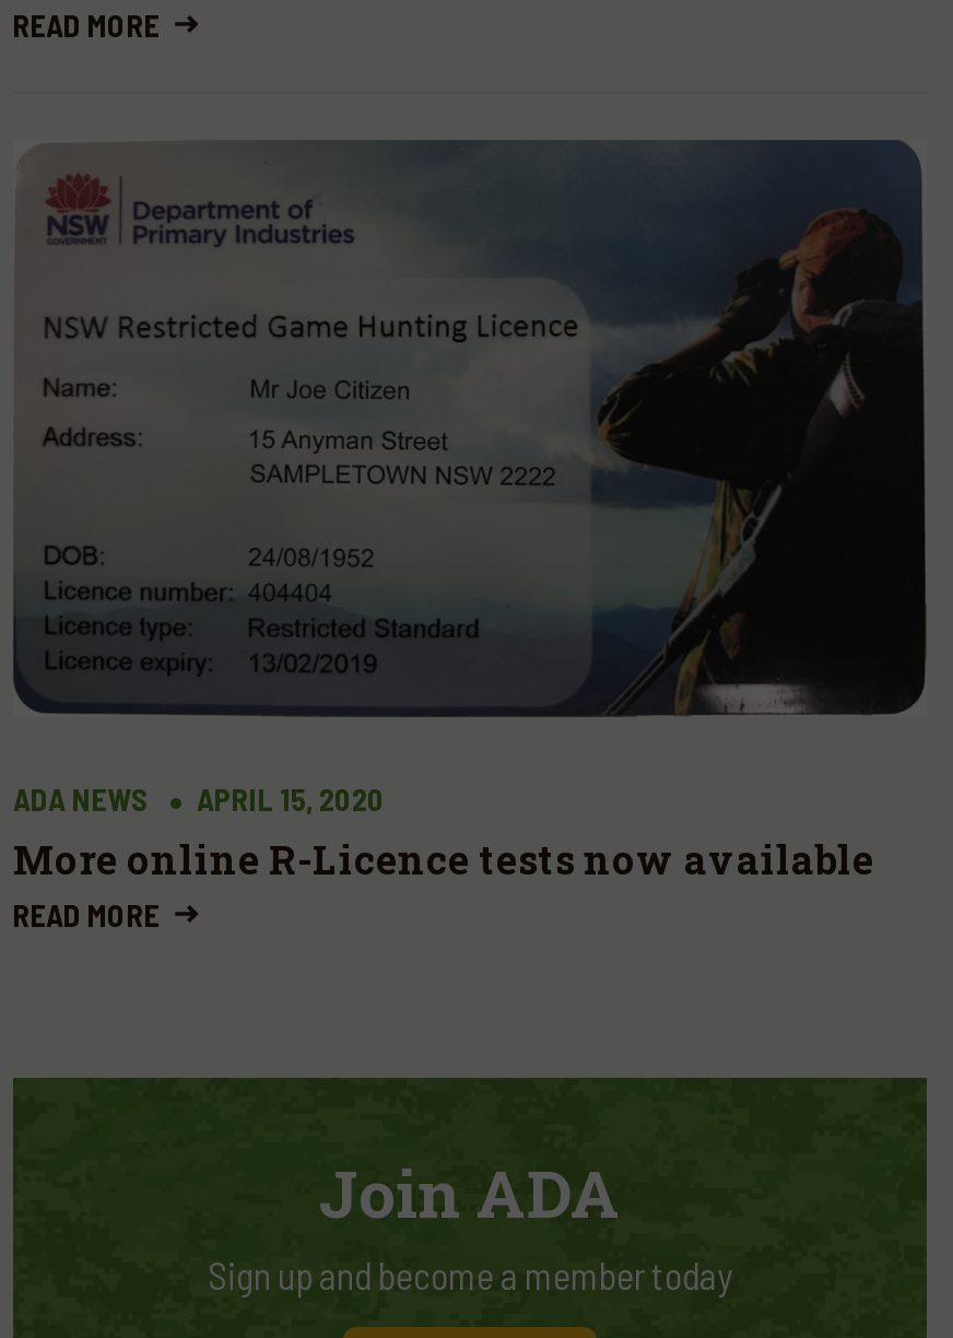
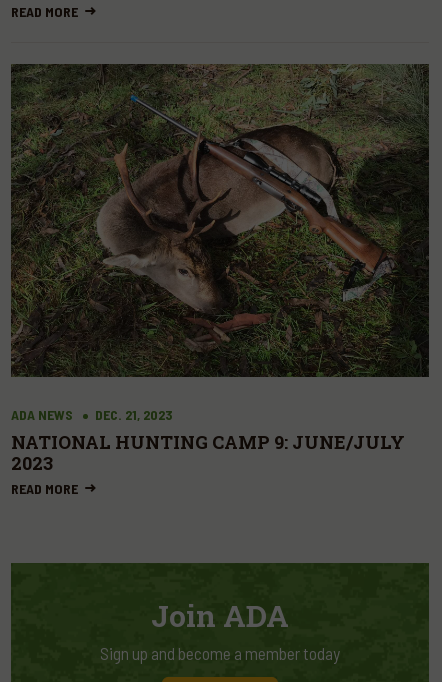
[13,138,927,885] [image] | APRIL 15, 2020 | More online R-Licence tests now available -> [10,63,430,475] [image] | DEC. 21, 2023 | NATIONAL HUNTING CAMP 9: JUNE/JULY | 2023

